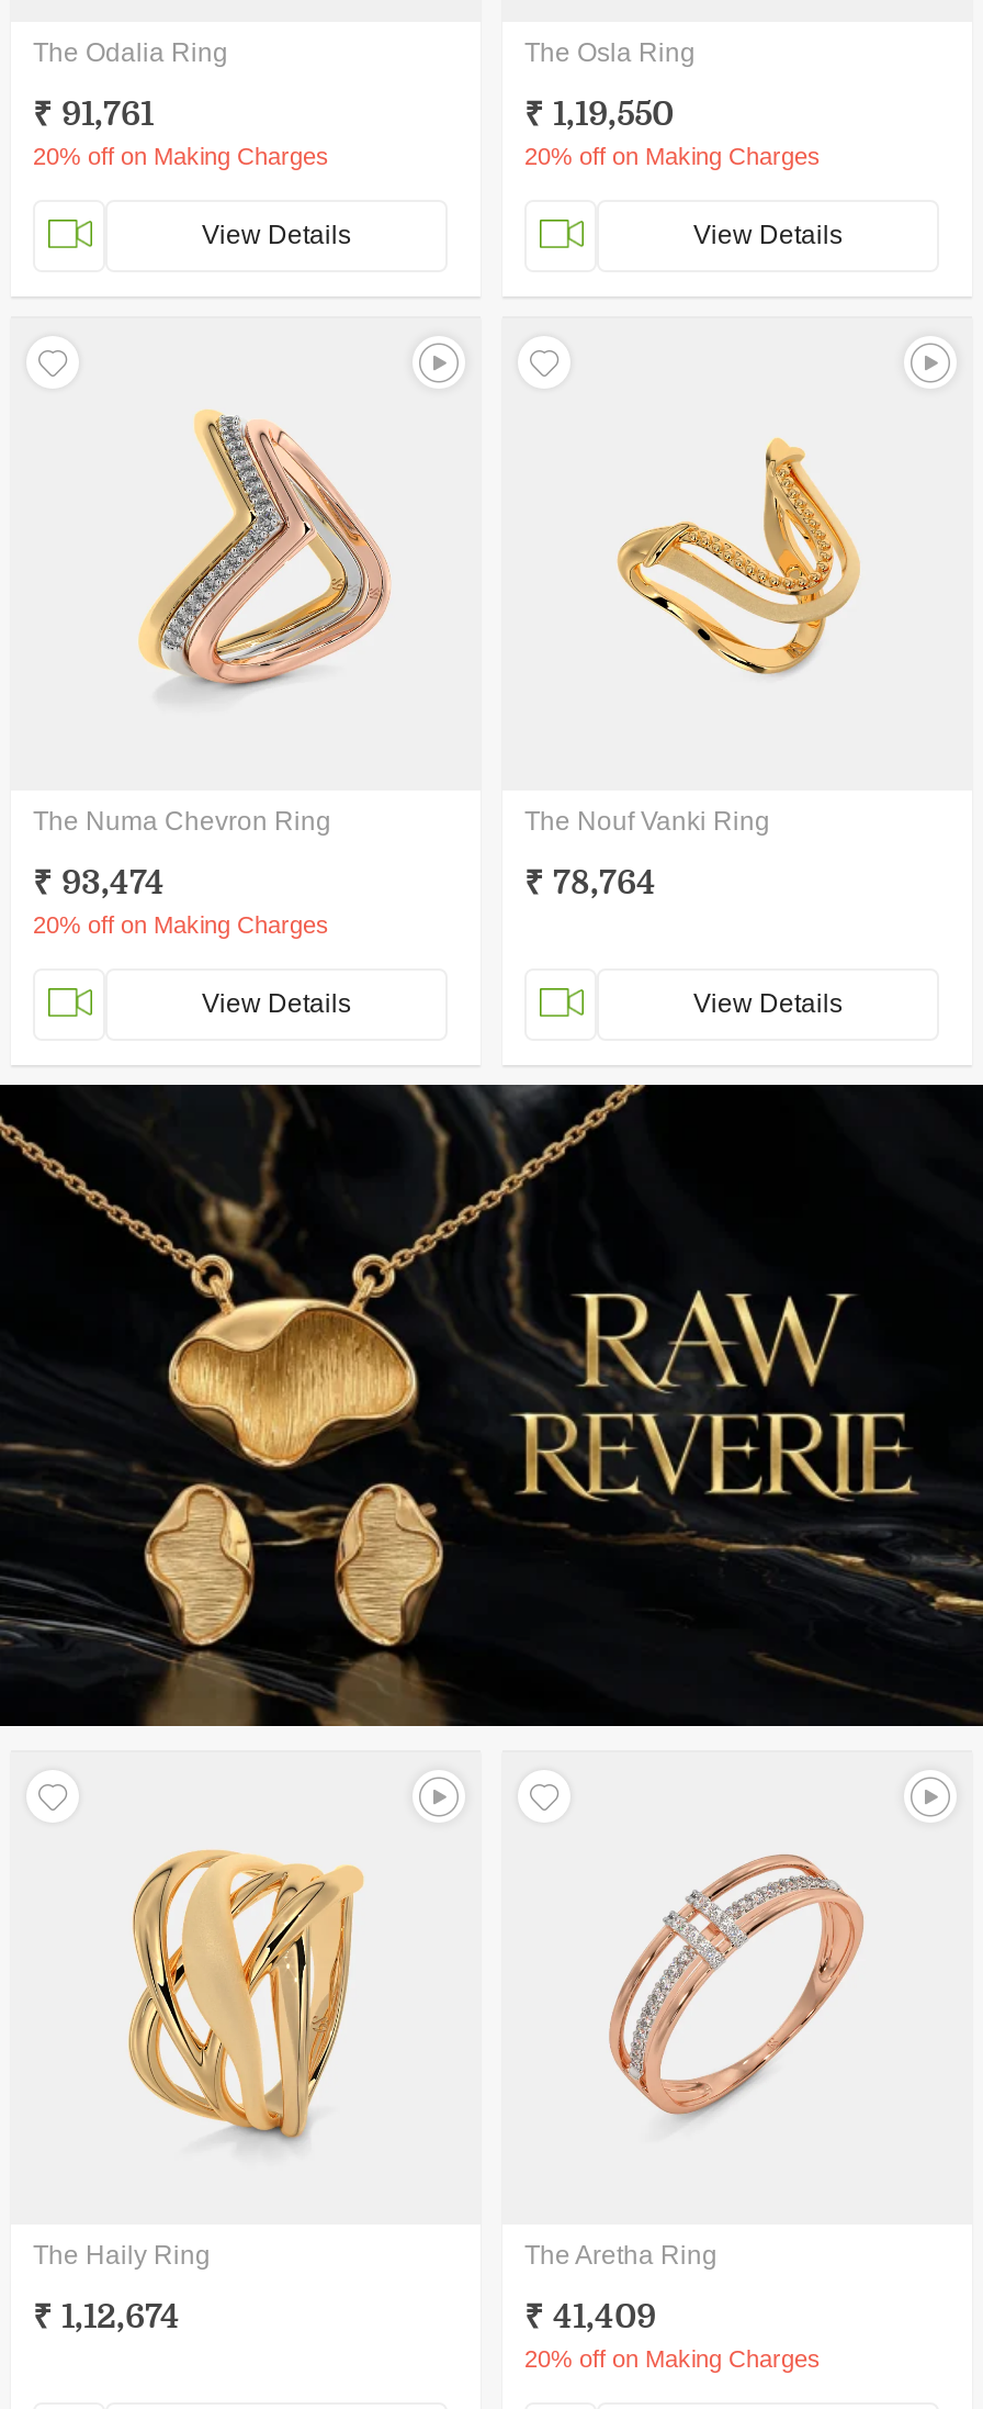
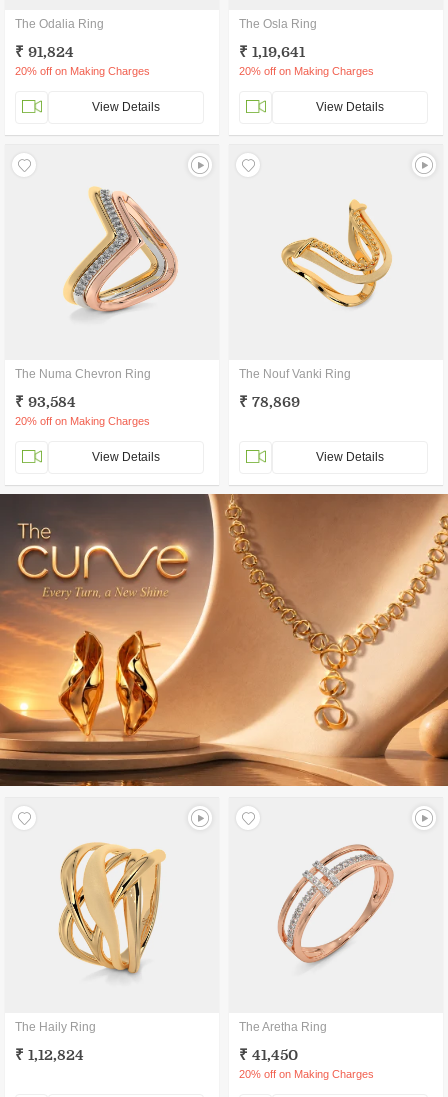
[33,94,154,134] ₹ 91,761 -> [15,43,74,61] ₹ 91,824
[524,94,674,134] ₹ 1,19,550 -> [239,43,305,61] ₹ 1,19,641
[33,863,165,903] ₹ 93,474 -> [15,393,76,411] ₹ 93,584
[524,863,656,903] ₹ 78,764 -> [239,393,300,411] ₹ 78,869
[7,1083,976,1728] [image] -> [3,493,445,787] [image]
[33,2297,180,2337] ₹ 1,12,674 -> [15,1046,84,1064] ₹ 1,12,824
[524,2297,656,2337] ₹ 41,409 -> [239,1046,298,1064] ₹ 41,450

